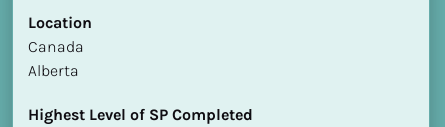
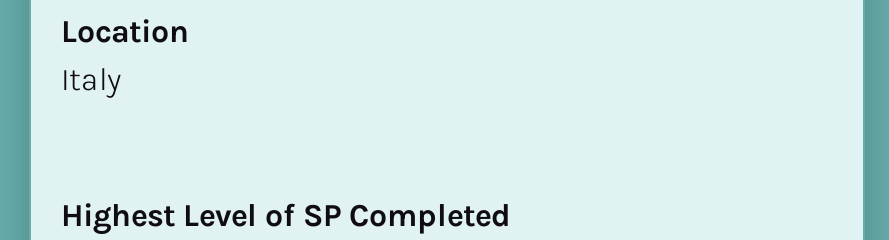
[28,37,84,80] Canada | Alberta -> [61,60,121,98] Italy

